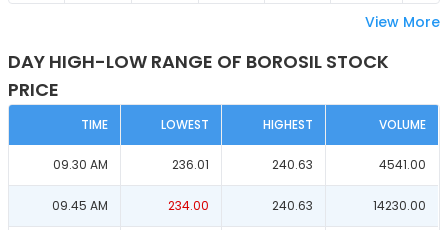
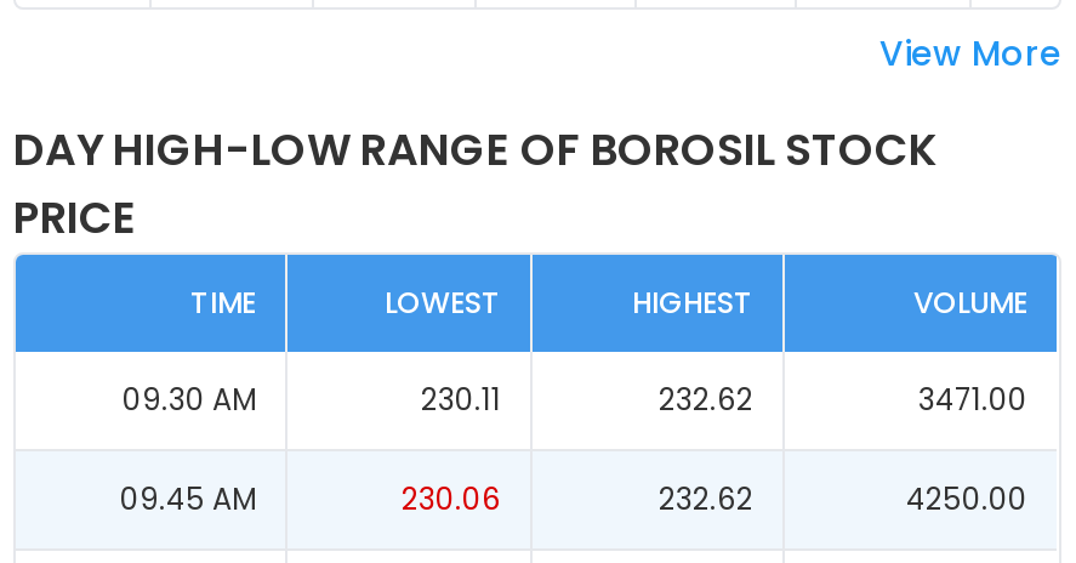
[172,156,209,173] 236.01 -> [421,379,501,420] 230.11
[272,156,313,173] 240.63 -> [659,379,753,420] 232.62
[379,156,426,173] 4541.00 -> [918,379,1027,420] 3471.00
[168,197,209,214] 234.00 -> [402,478,501,519] 230.06
[272,197,313,214] 240.63 -> [659,478,753,519] 232.62
[373,197,426,214] 14230.00 -> [906,478,1027,519] 4250.00

